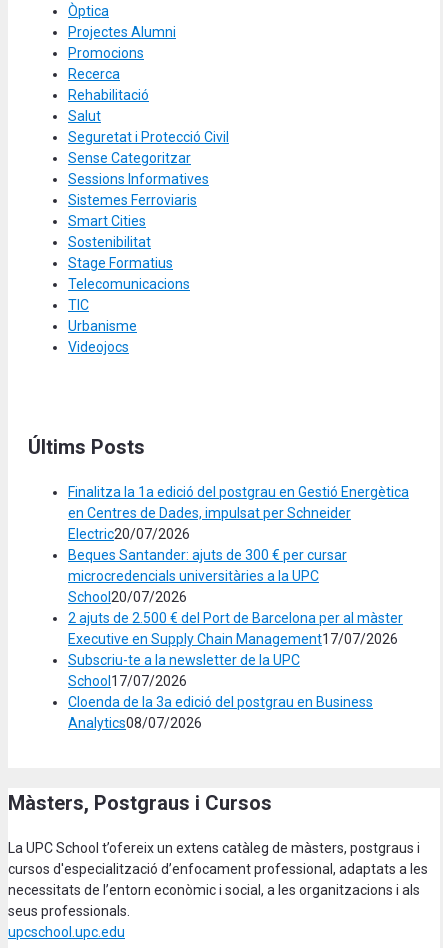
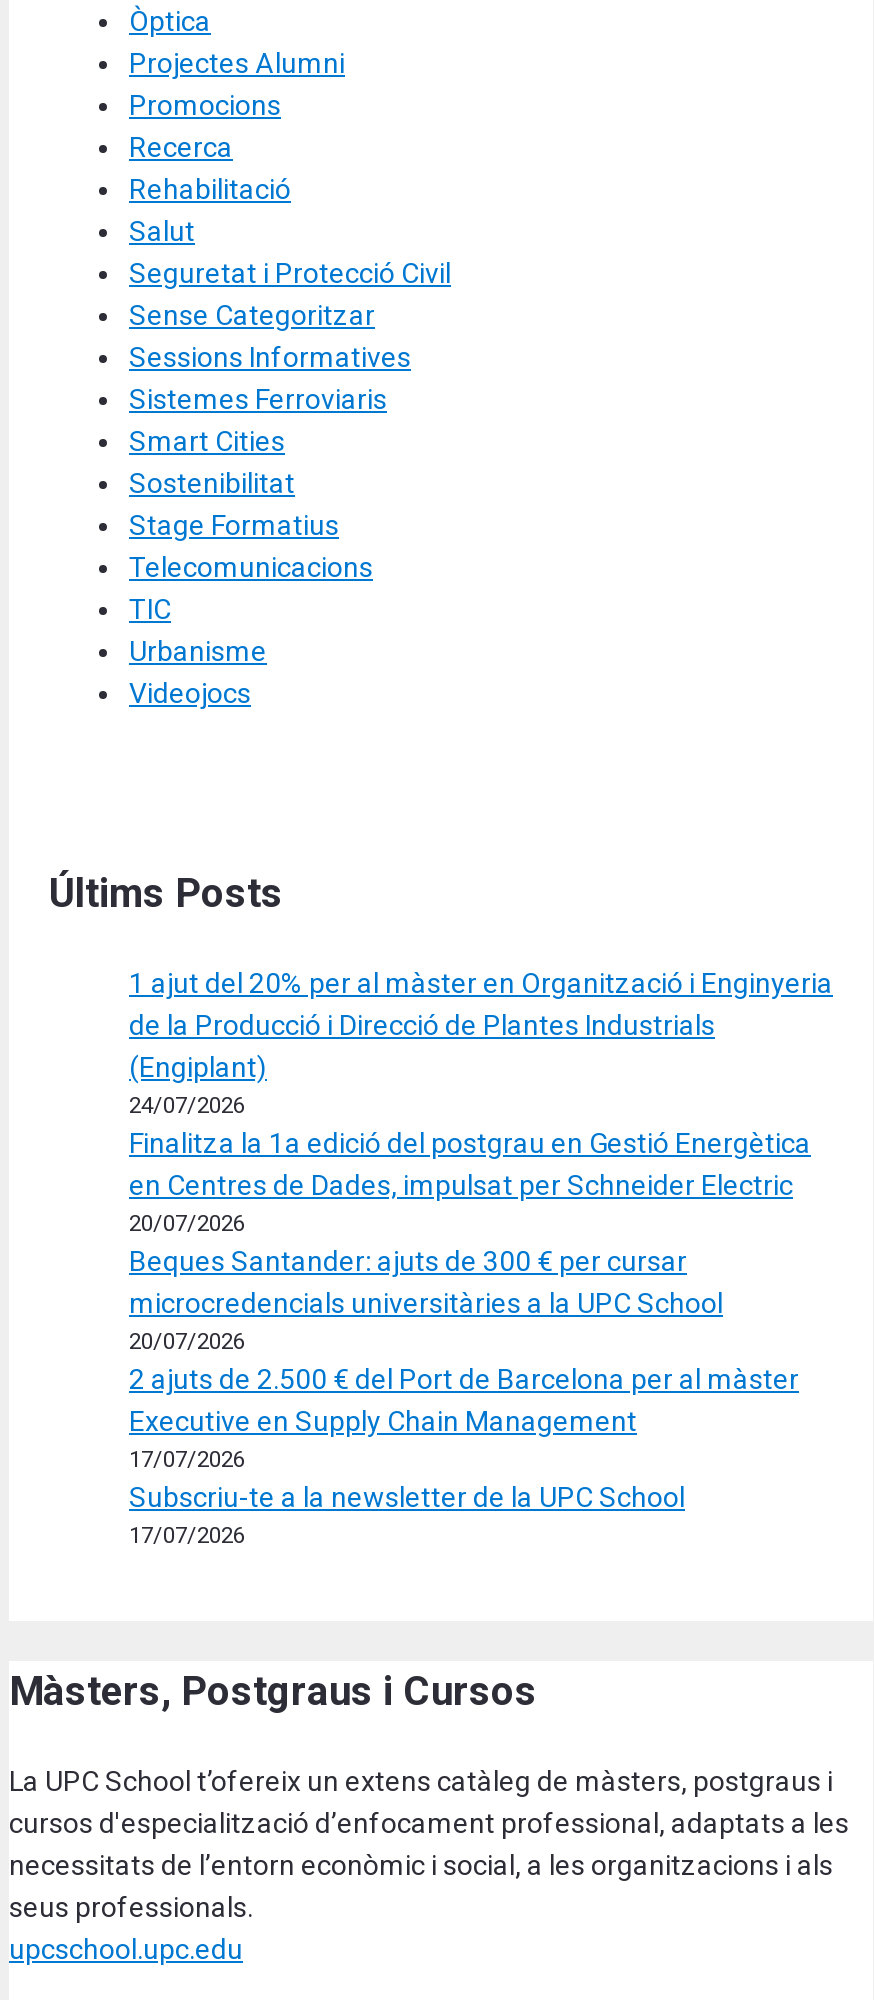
none -> [129,967,833,1119] 1 ajut del 20% per al màster en Organització i Enginyeria | de la Producció i Direcció de Plantes Industrials | (Engiplant) | 24/07/2026
moved [68,483,409,499] -> [129,1127,811,1159]: Finalitza la 1a edició del postgrau en Gestió Energètica
moved [68,546,347,562] -> [129,1245,687,1277]: Beques Santander: ajuts de 300 € per cursar
moved [68,609,403,625] -> [129,1363,799,1395]: 2 ajuts de 2.500 € del Port de Barcelona per al màster
[68,630,398,730] Executive en Supply Chain Management17/07/2026 | Subscriu-te a la newsletter de la UPC | School17/07/2026 | Cloenda de la 3a edició del postgrau en Business | Analytics08/07/2026 -> [129,1405,685,1549] Executive en Supply Chain Management | 17/07/2026 | Subscriu-te a la newsletter de la UPC School | 17/07/2026

